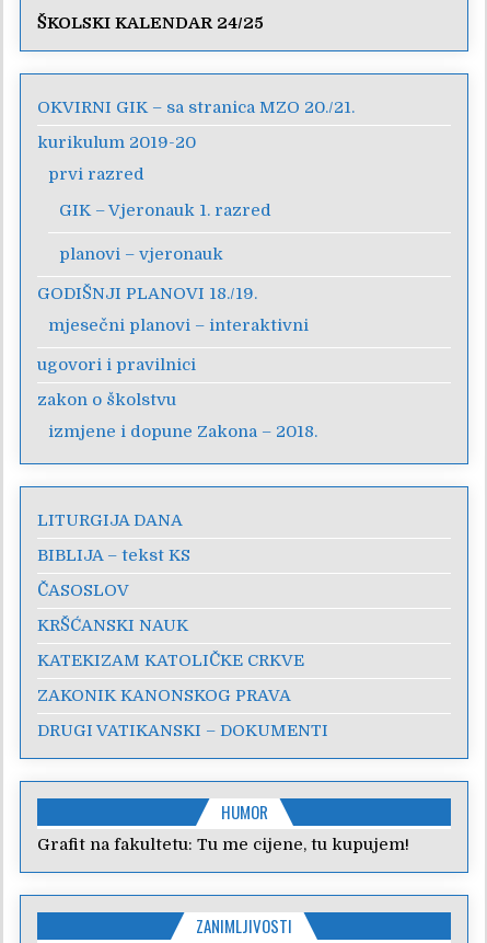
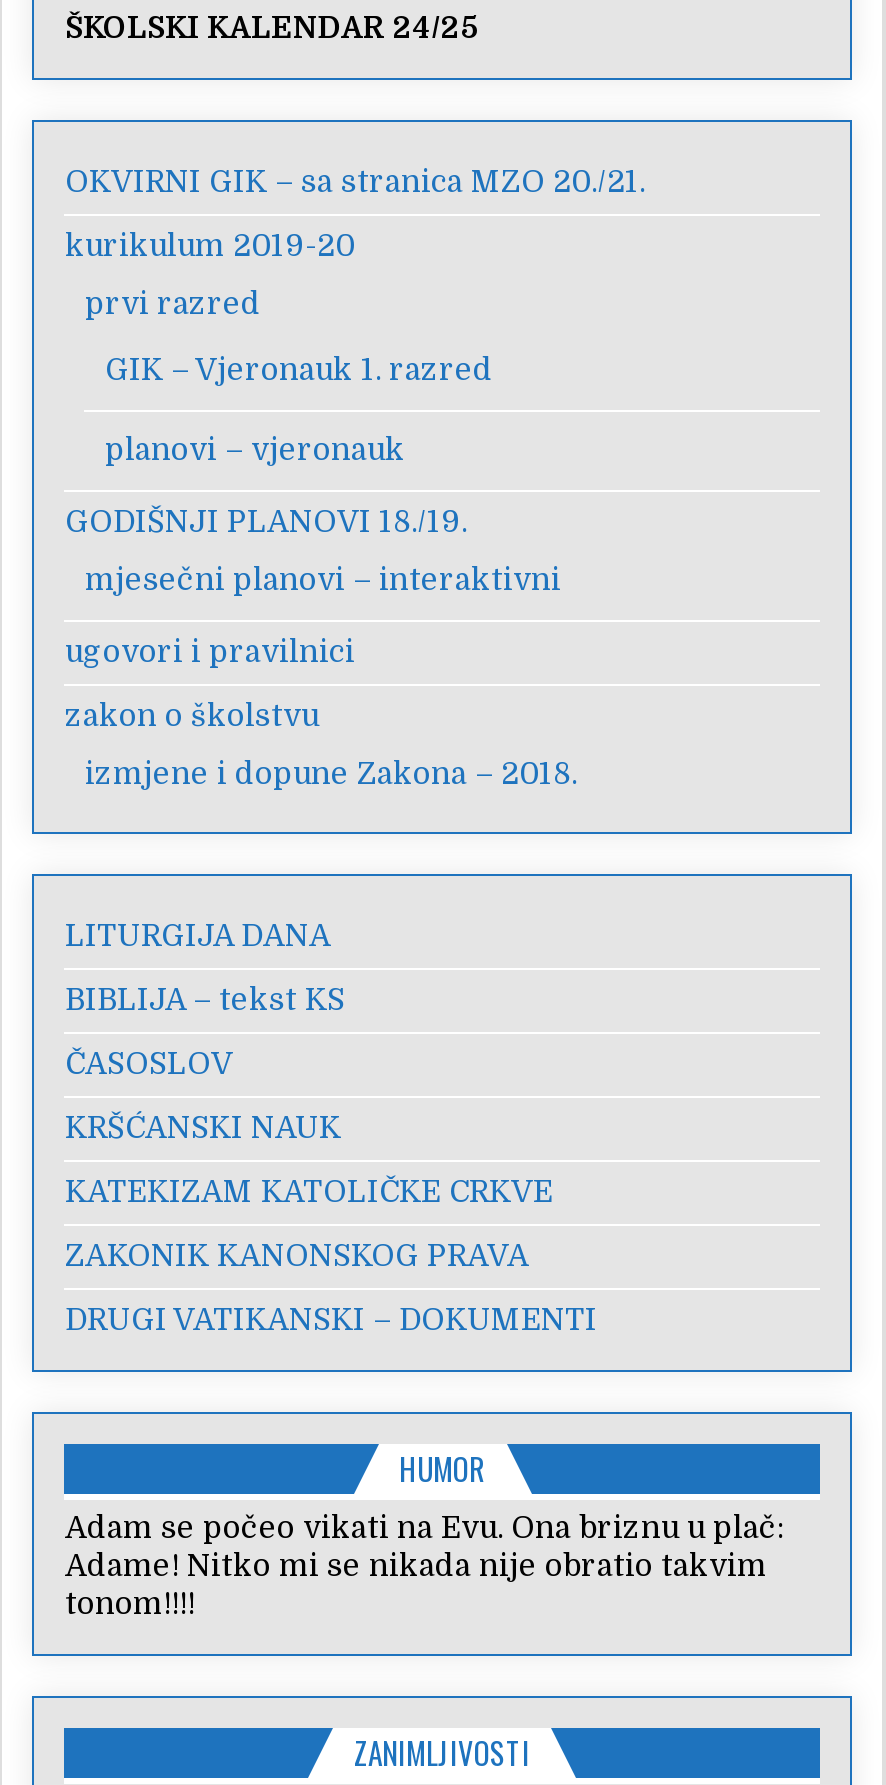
[38,834,410,854] Grafit na fakultetu: Tu me cijene, tu kupujem! -> [65,1510,785,1622] Adam se počeo vikati na Evu. Ona briznu u plač: | Adame! Nitko mi se nikada nije obratio takvim | tonom!!!!

